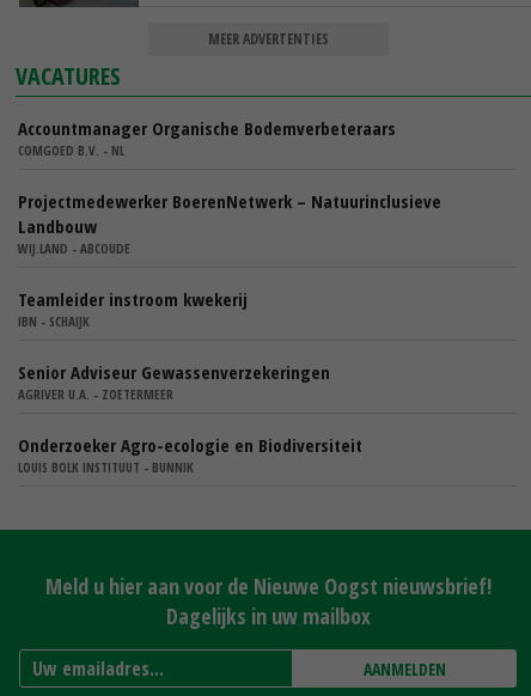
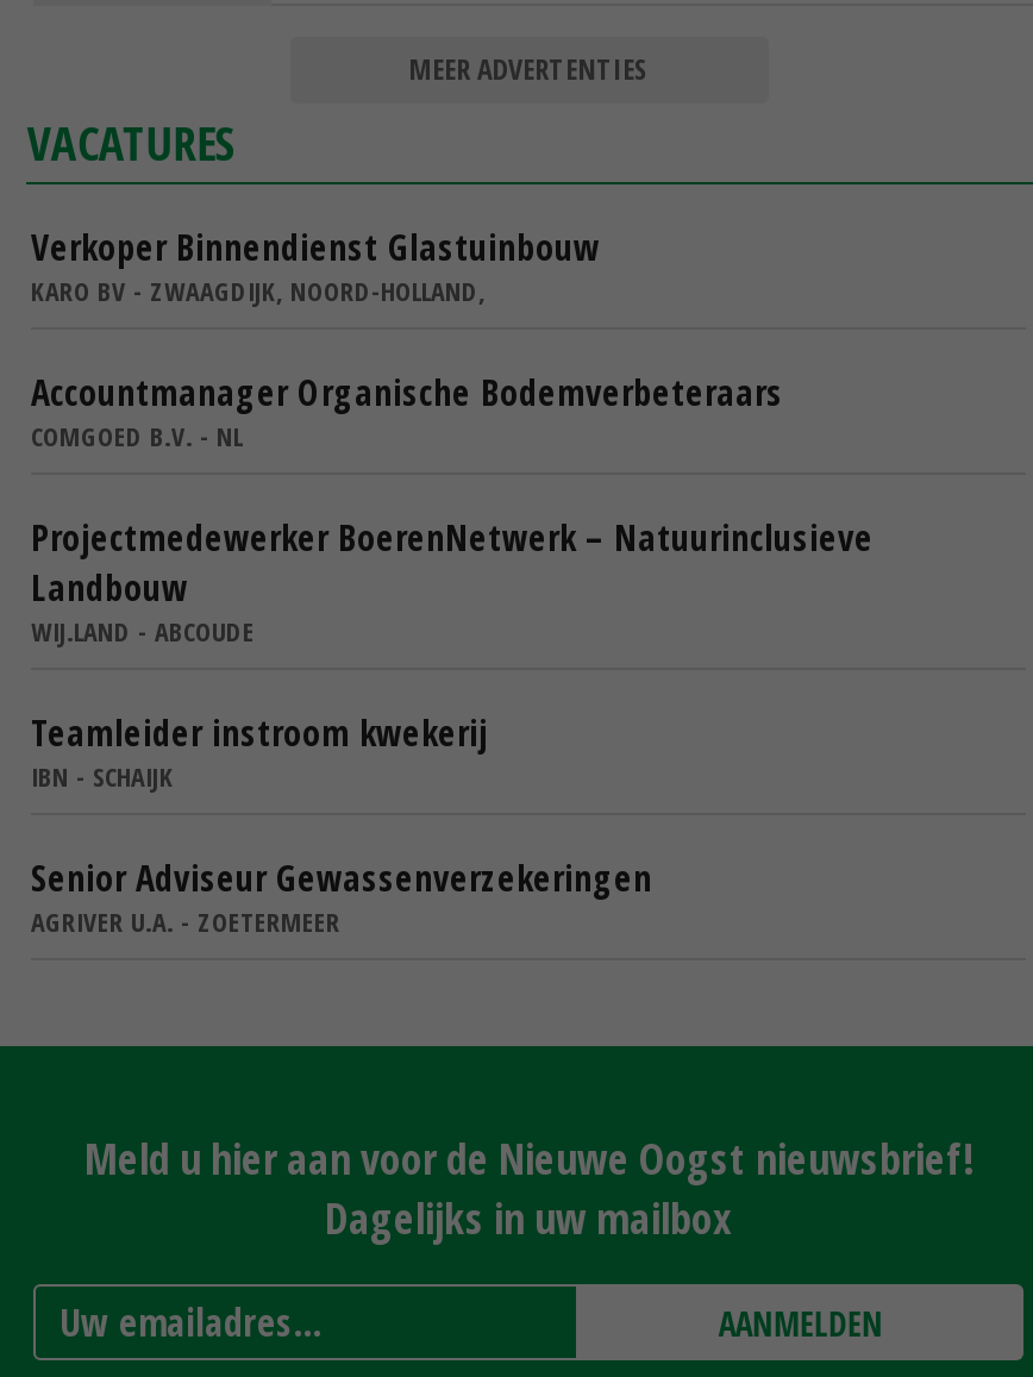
none -> [31,223,600,309] Verkoper Binnendienst Glastuinbouw | KARO BV - ZWAAGDIJK, NOORD-HOLLAND,
moved [18,116,441,403] -> [31,368,874,940]: Accountmanager Organische Bodemverbeteraars | COMGOED B.V. - NL | Projectmedewerker BoerenNetwerk – Natuurinclusieve | ... | Senior Adviseur Gewassenverzekeringen | AGRIVER U.A. - ZOETERMEER
[18,433,362,476] Onderzoeker Agro-ecologie en Biodiversiteit | LOUIS BOLK INSTITUUT - BUNNIK -> none

